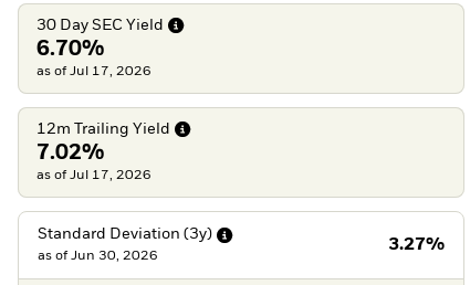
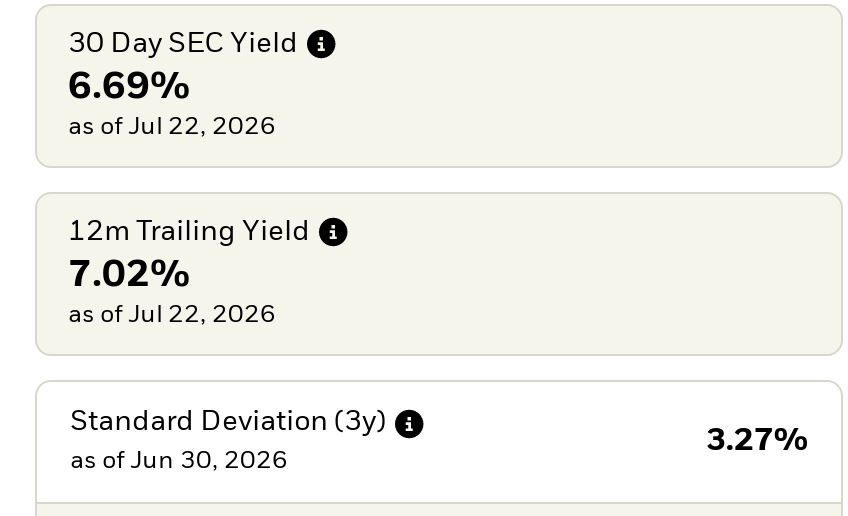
[36,39,104,59] 6.70% -> [68,69,190,105] 6.69%
[36,65,151,78] as of Jul 17, 2026 -> [68,115,276,139] as of Jul 22, 2026
[36,169,151,182] as of Jul 17, 2026 -> [68,304,276,328] as of Jul 22, 2026

